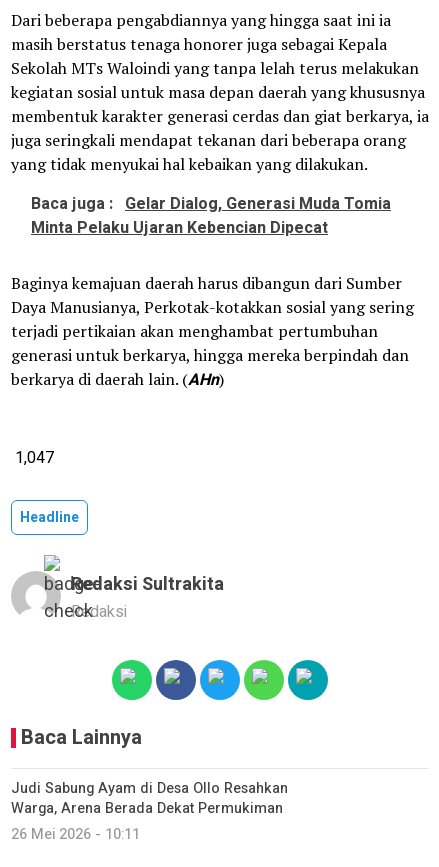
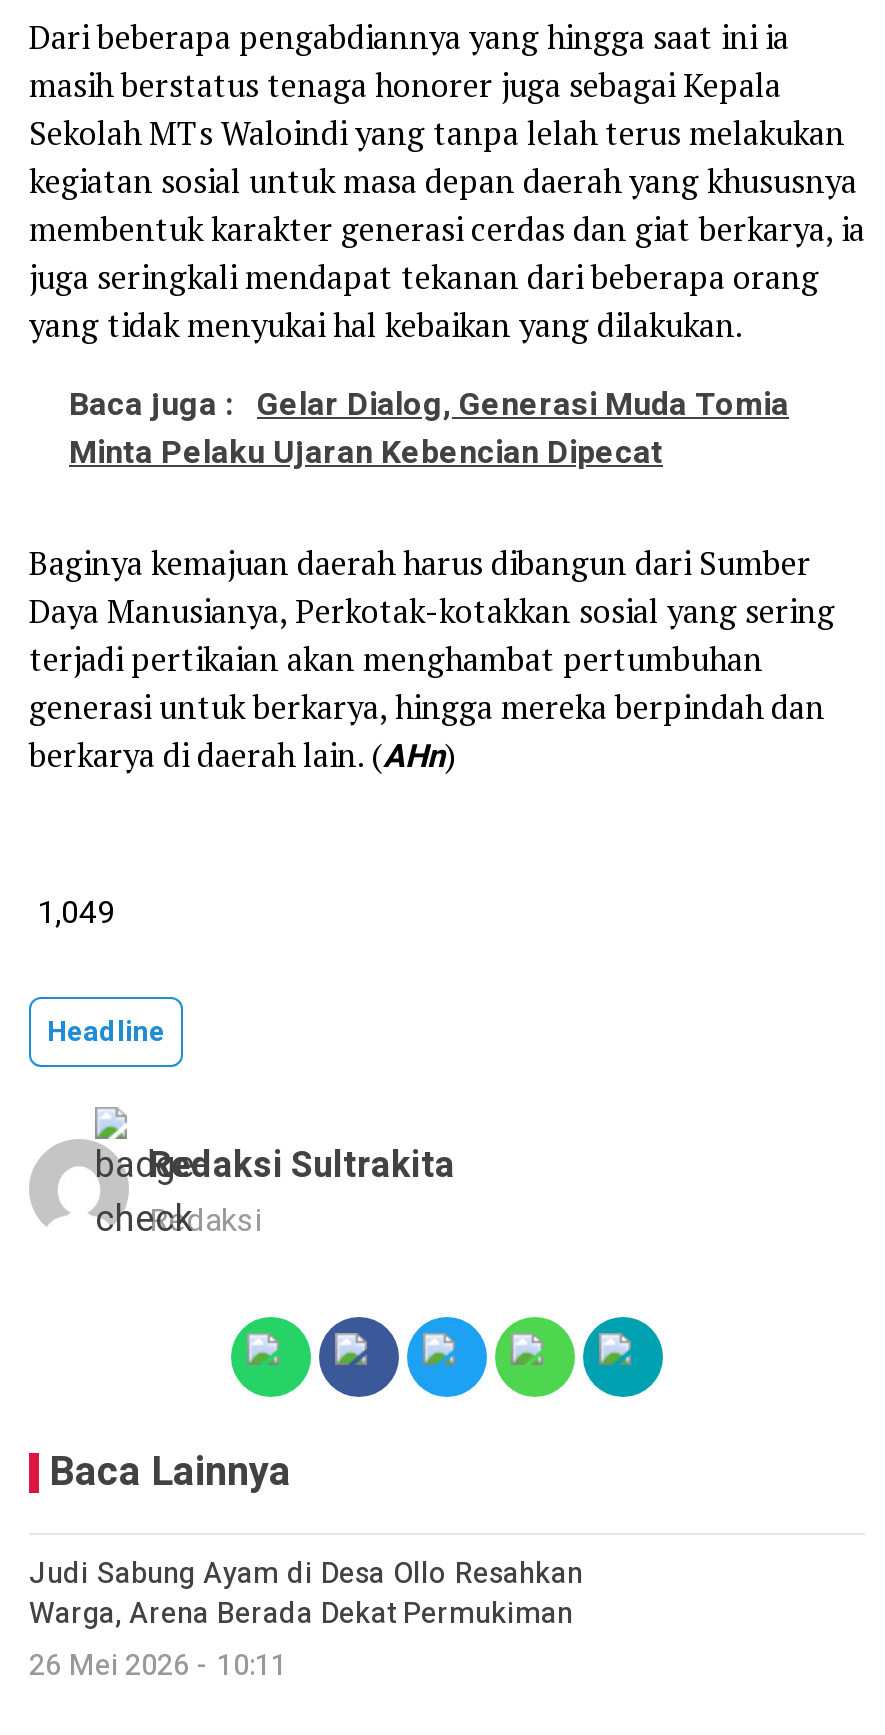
[15,446,54,470] 1,047 -> [37,889,115,937] 1,049

